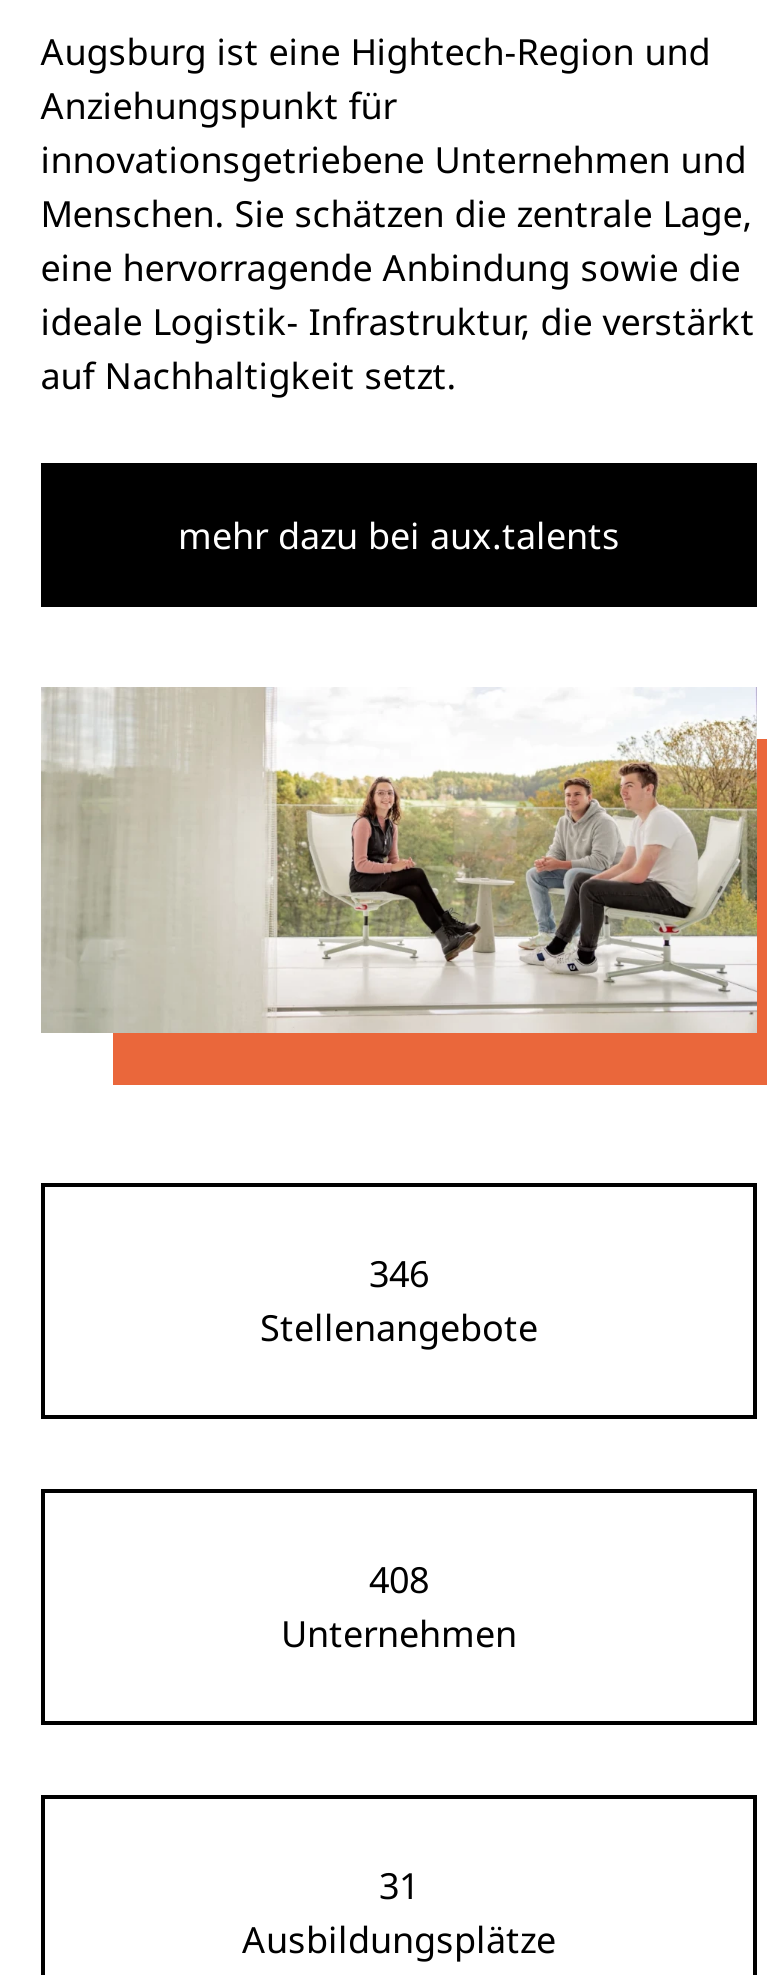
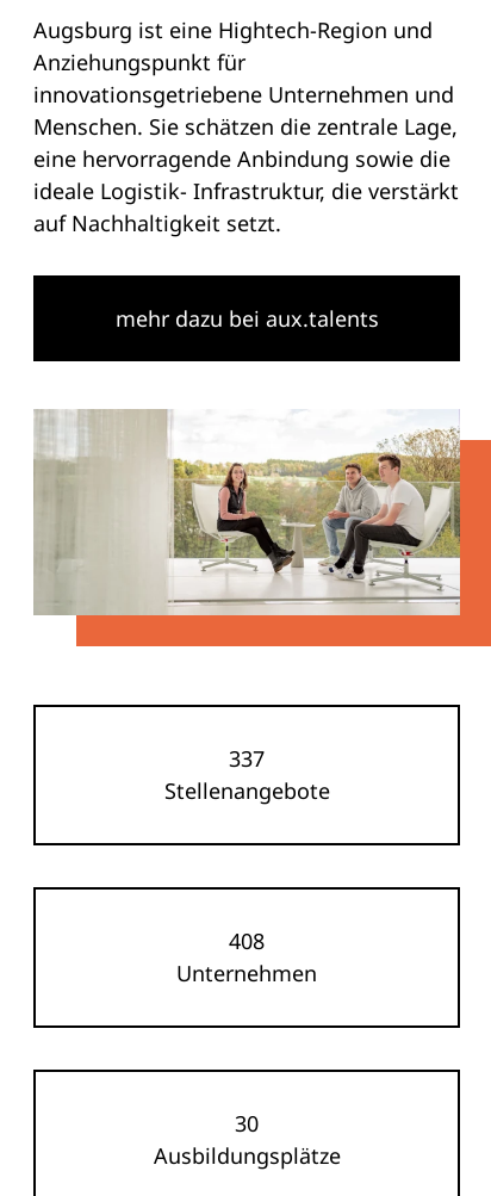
[369,1248,429,1296] 346 -> [229,743,265,772] 337
[379,1860,419,1908] 31 -> [235,1108,259,1137] 30

